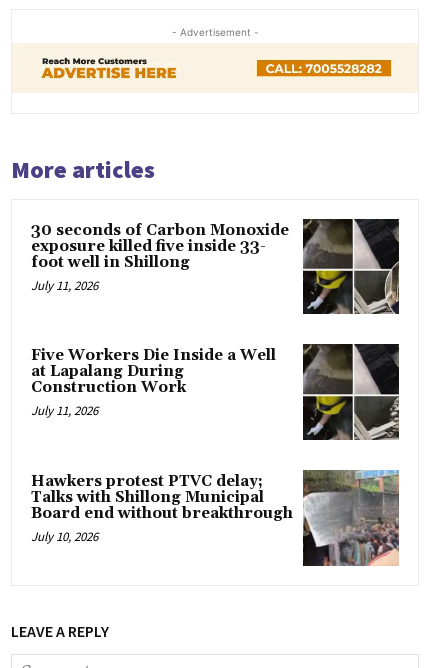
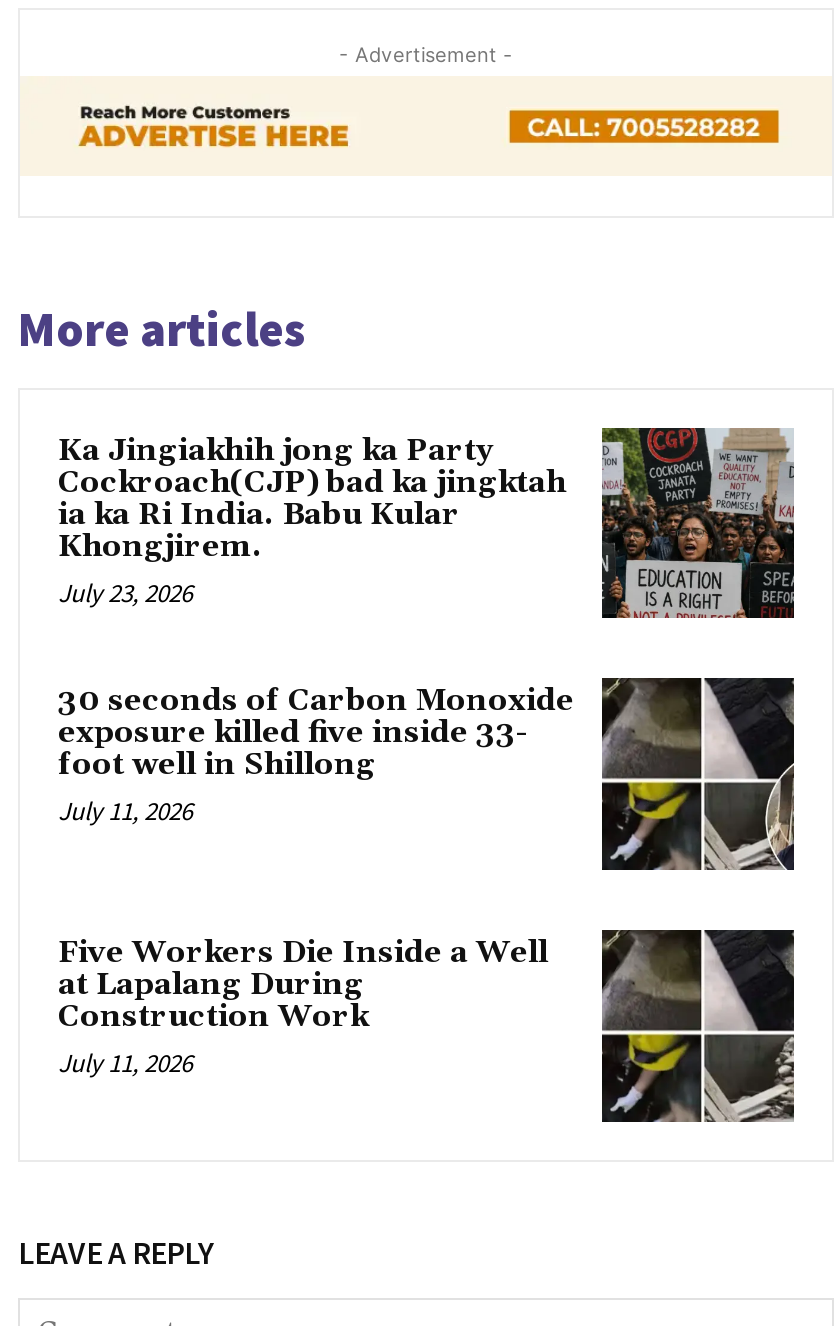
none -> [58,426,796,620] [image] | Ka Jingiakhih jong ka Party | Cockroach(CJP) bad ka jingktah | ia ka Ri India. Babu Kular | Khongjirem. | July 23, 2026
moved [31,217,401,419] -> [58,676,798,1080]: [image] | 30 seconds of Carbon Monoxide | exposure killed five inside 33- | ... | Construction Work | July 11, 2026
[31,469,400,567] [image] | Hawkers protest PTVC delay; | Talks with Shillong Municipal | Board end without breakthrough | July 10, 2026 -> none

